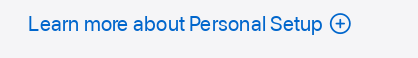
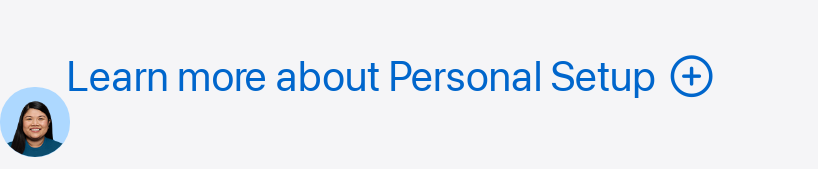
none -> [6,85,72,159] [image]

